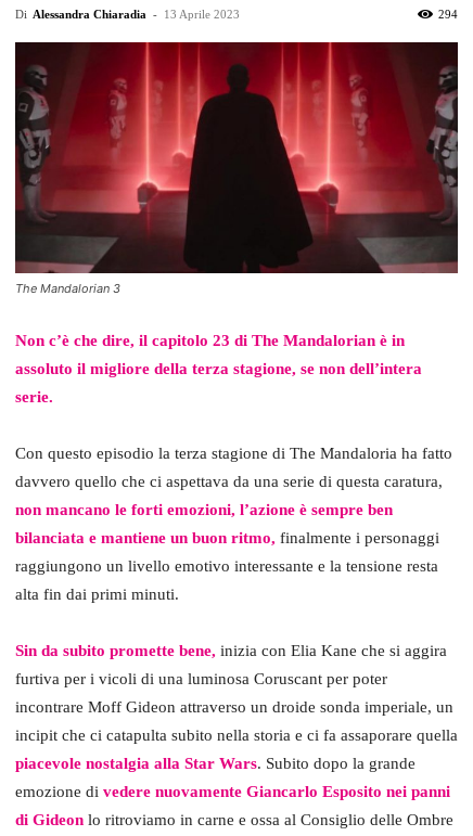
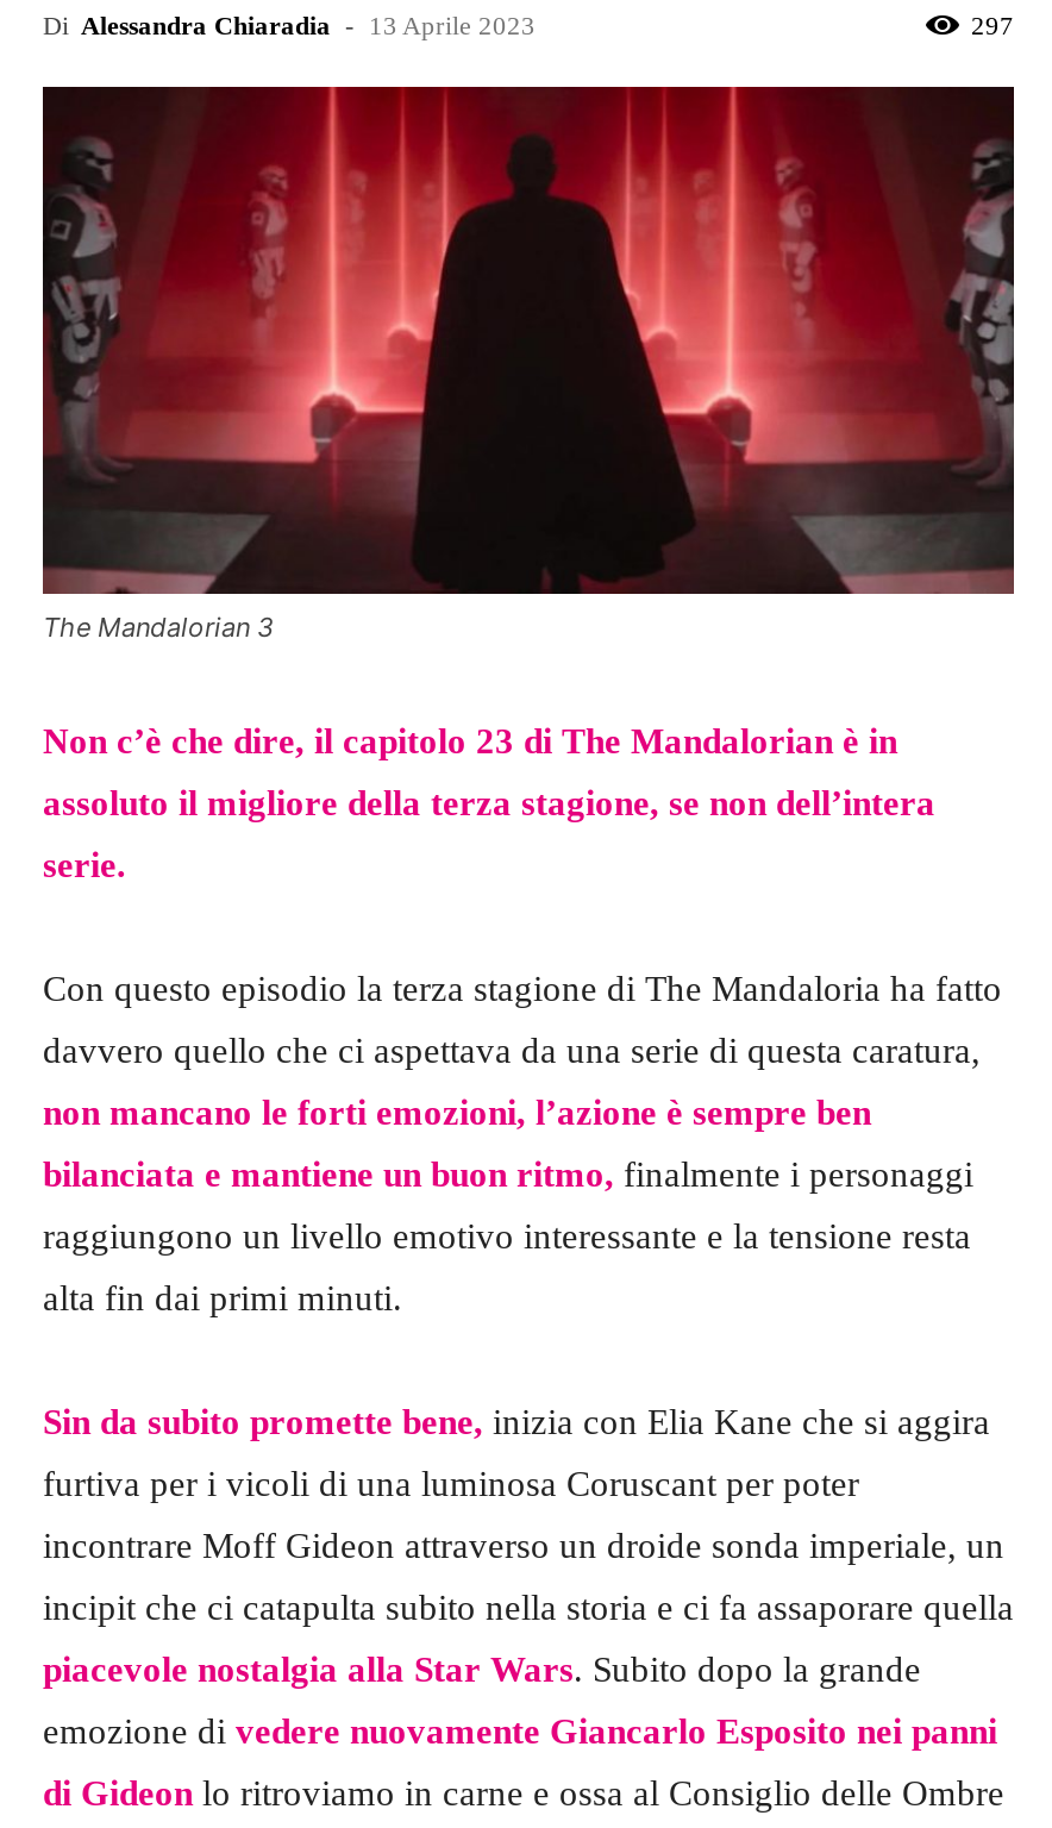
[438,8,458,21] 294 -> [971,11,1014,39] 297

